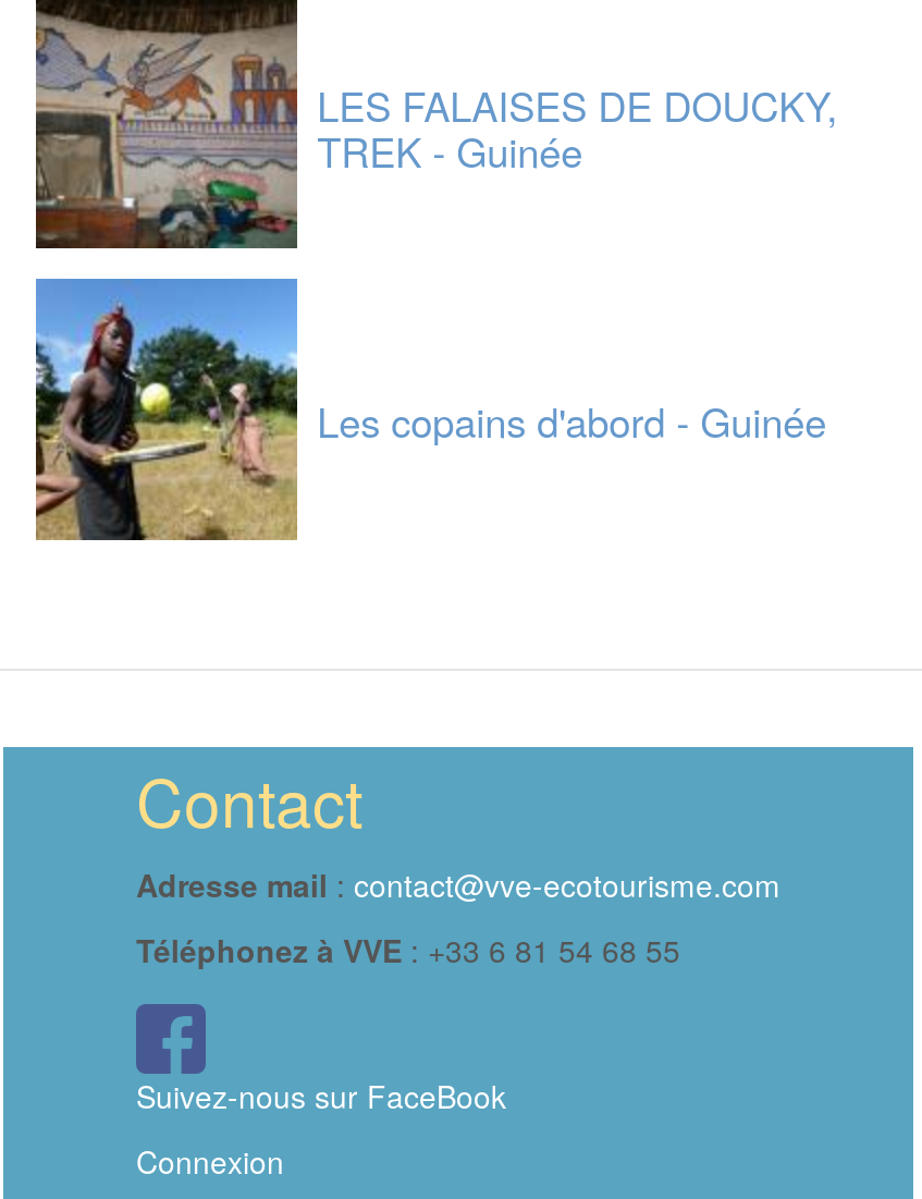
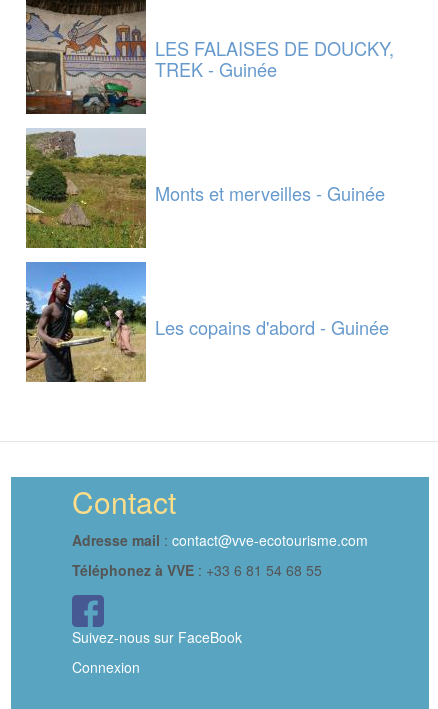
none -> [26,129,385,248] [image] | Monts et merveilles - Guinée

